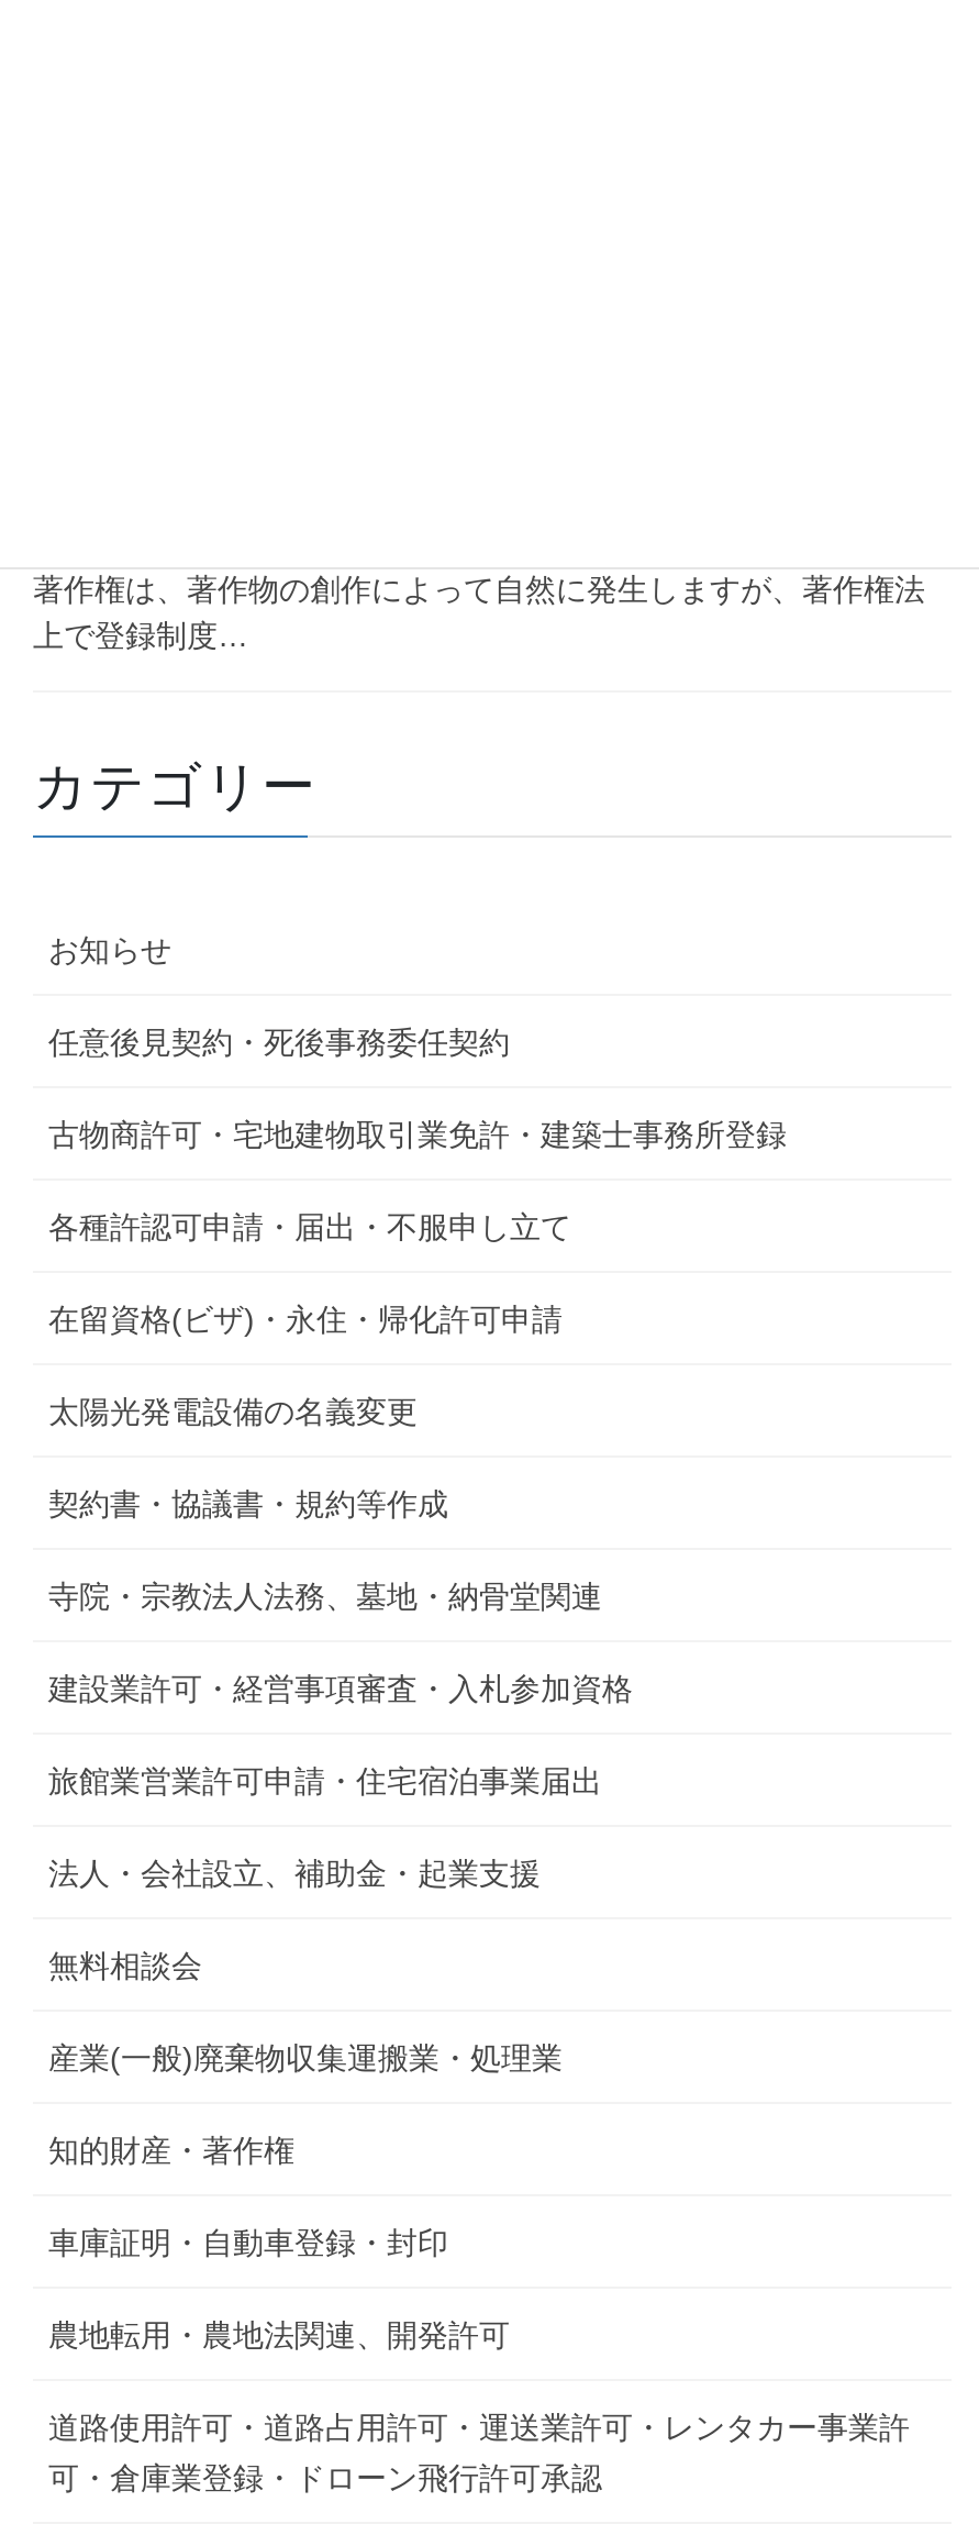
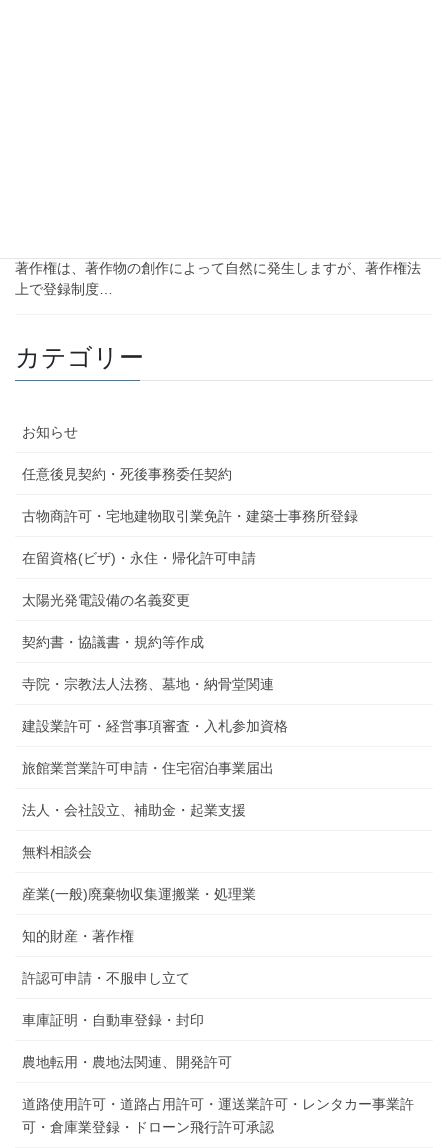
[48,1209,571,1244] 各種許認可申請・届出・不服申し立て -> none
moved [48,1301,633,2167] -> [22,550,288,944]: 在留資格(ビザ)・永住・帰化許可申請 | 太陽光発電設備の名義変更 | 契約書・協議書・規約等作成 | ... | 産業(一般)廃棄物収集運搬業・処理業 | 知的財産・著作権
none -> [22,970,190,986] 許認可申請・不服申し立て

